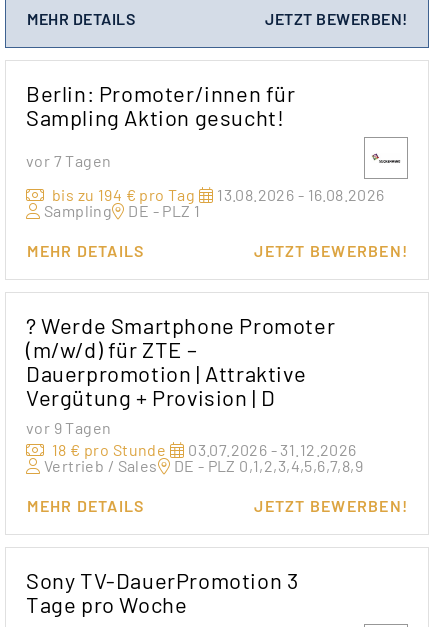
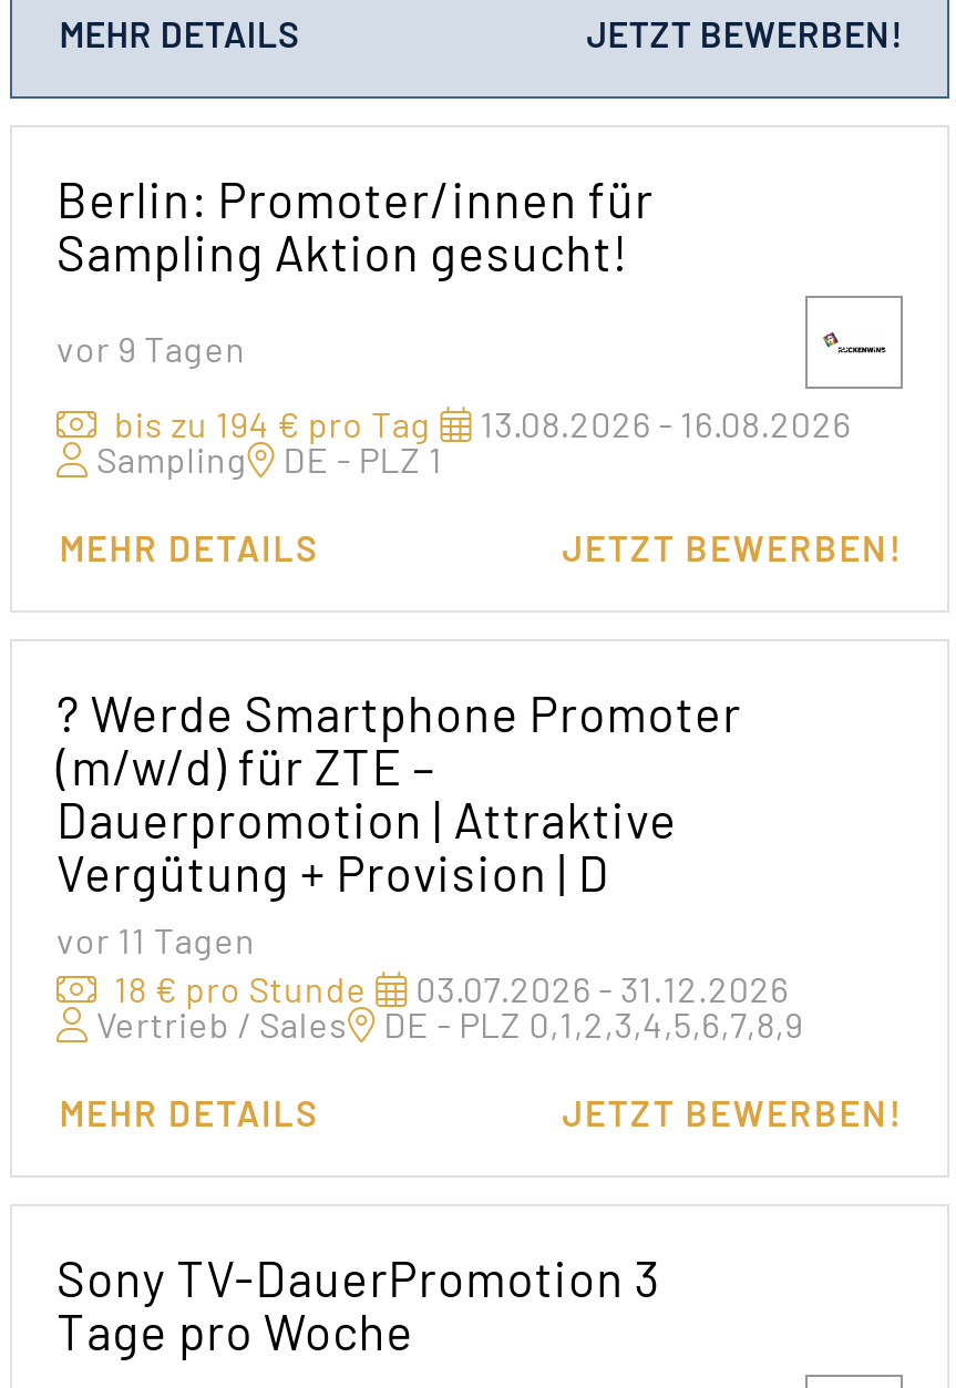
[26,150,111,169] vor 7 Tagen -> [56,326,246,368] vor 9 Tagen
[26,418,111,437] vor 9 Tagen -> [56,918,256,960] vor 11 Tagen

